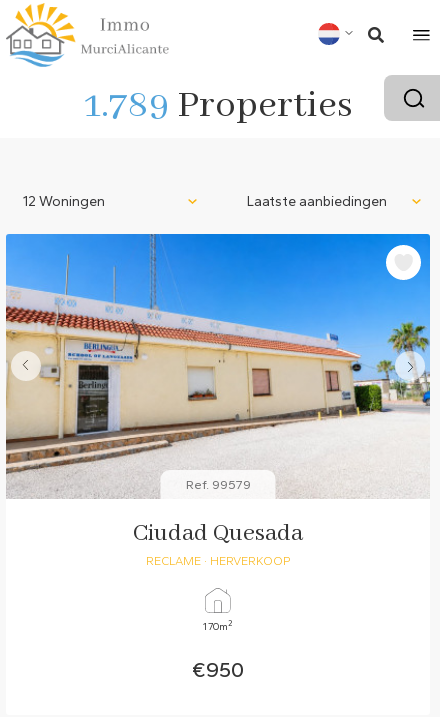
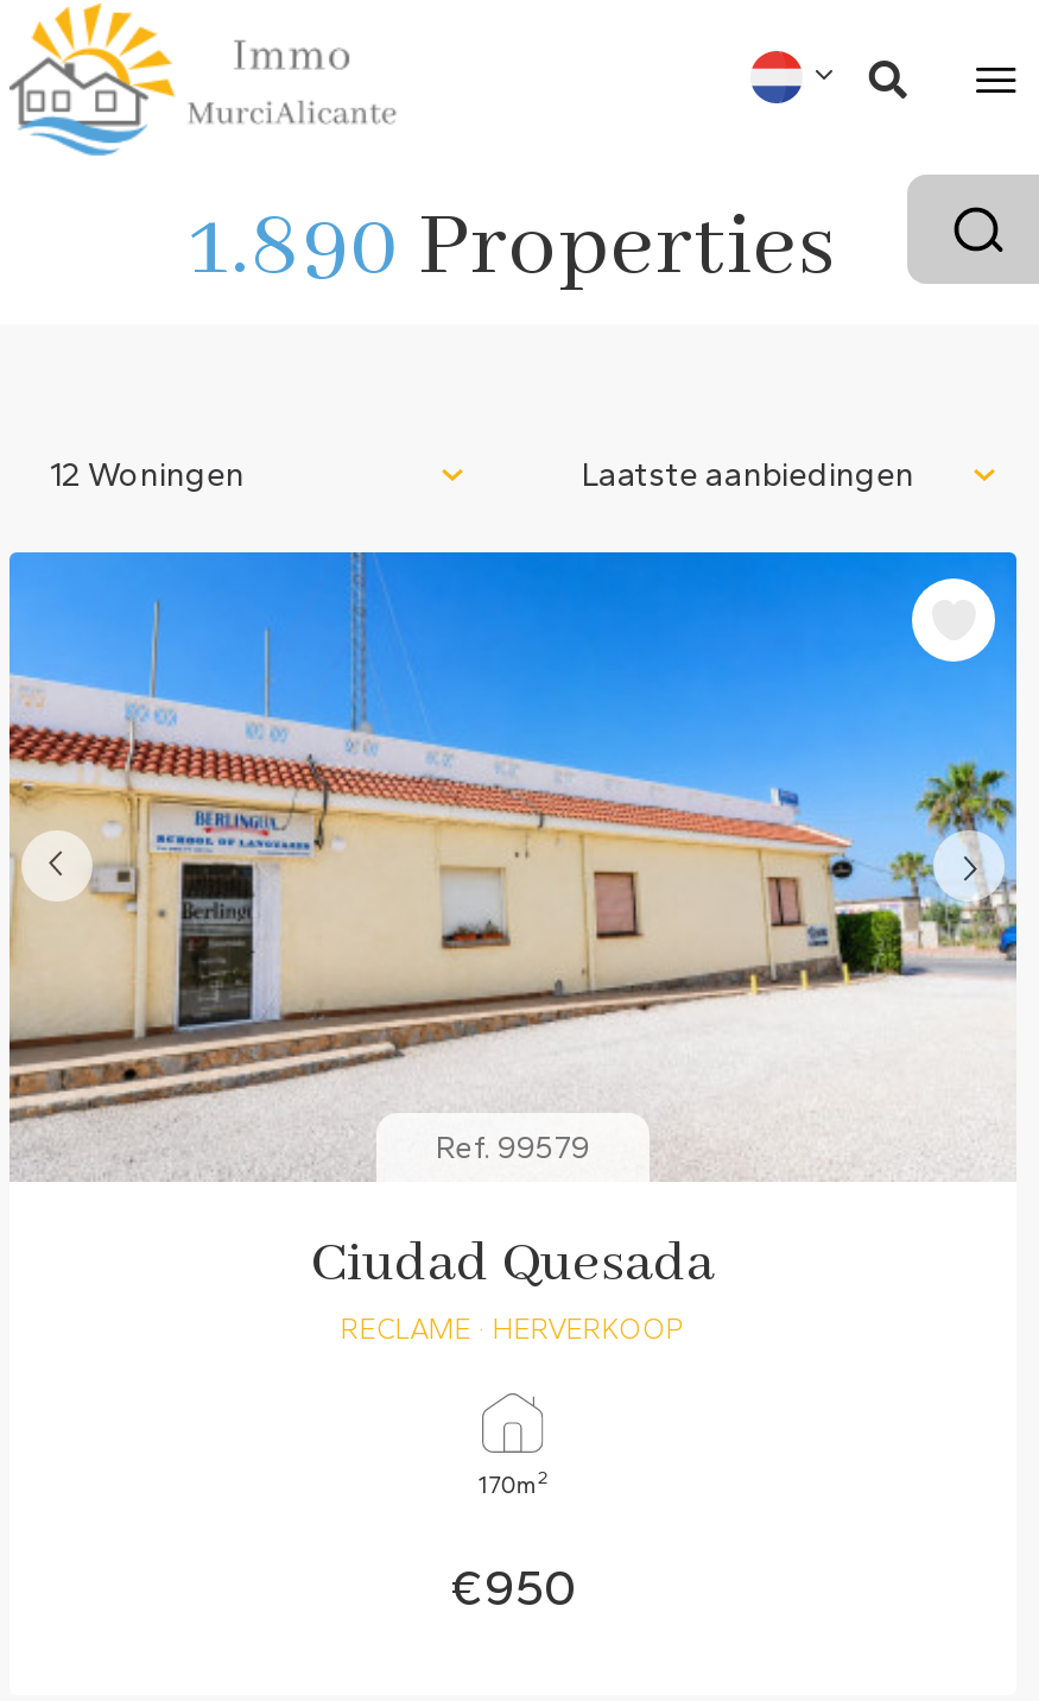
[83,82,352,130] 1.789 Properties -> [190,191,836,305] 1.890 Properties

